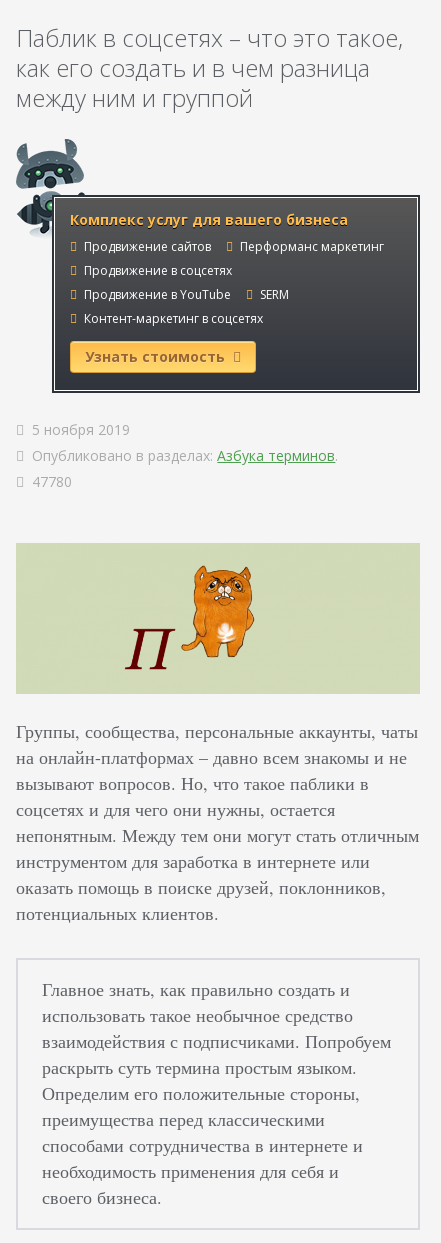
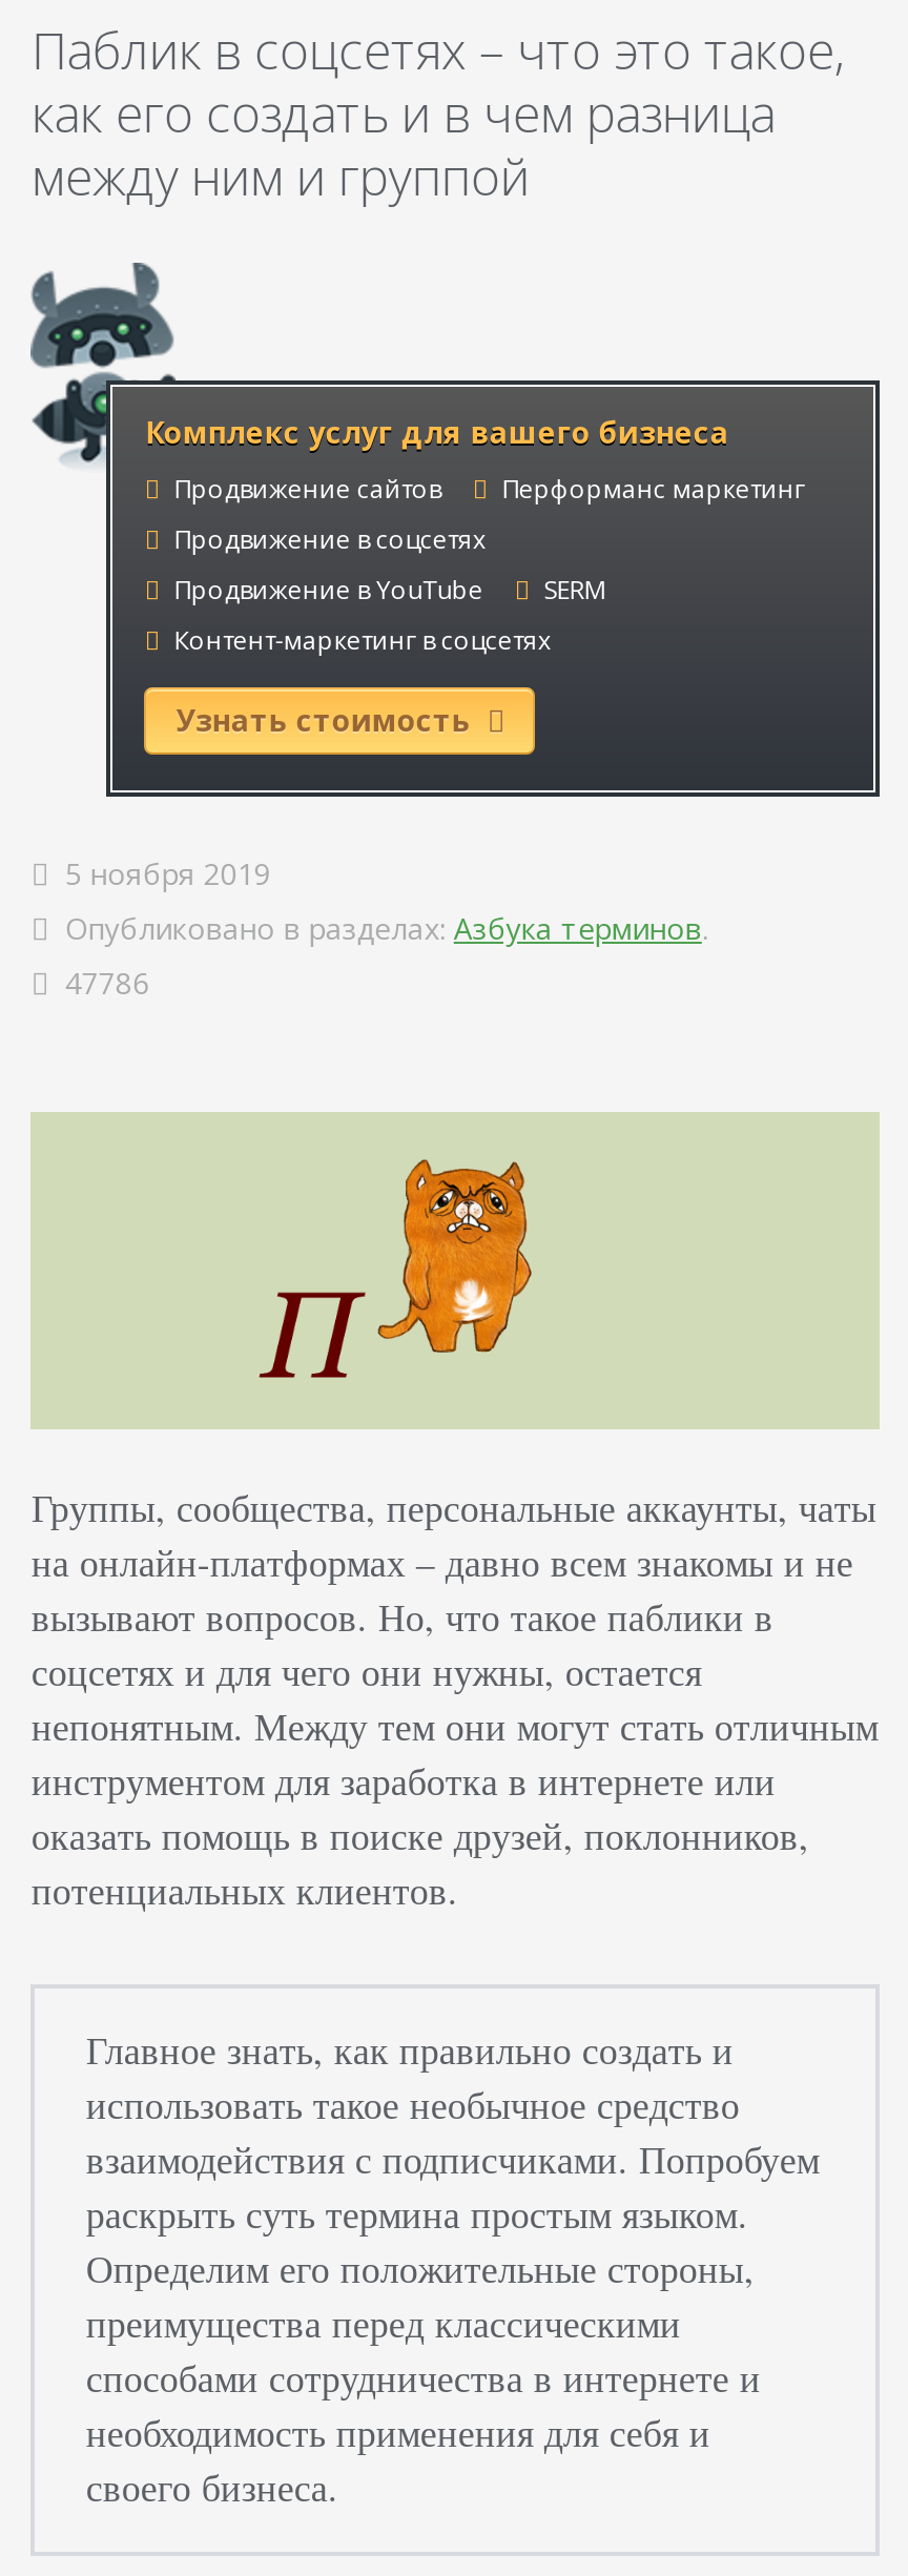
[28,472,72,491] 47780 -> [57,963,149,1003] 47786

